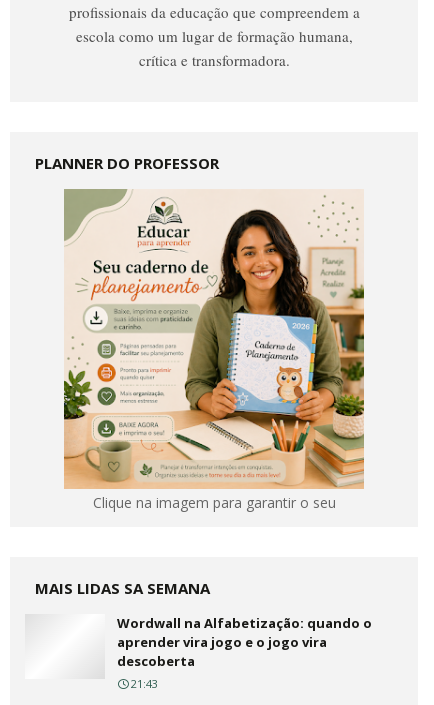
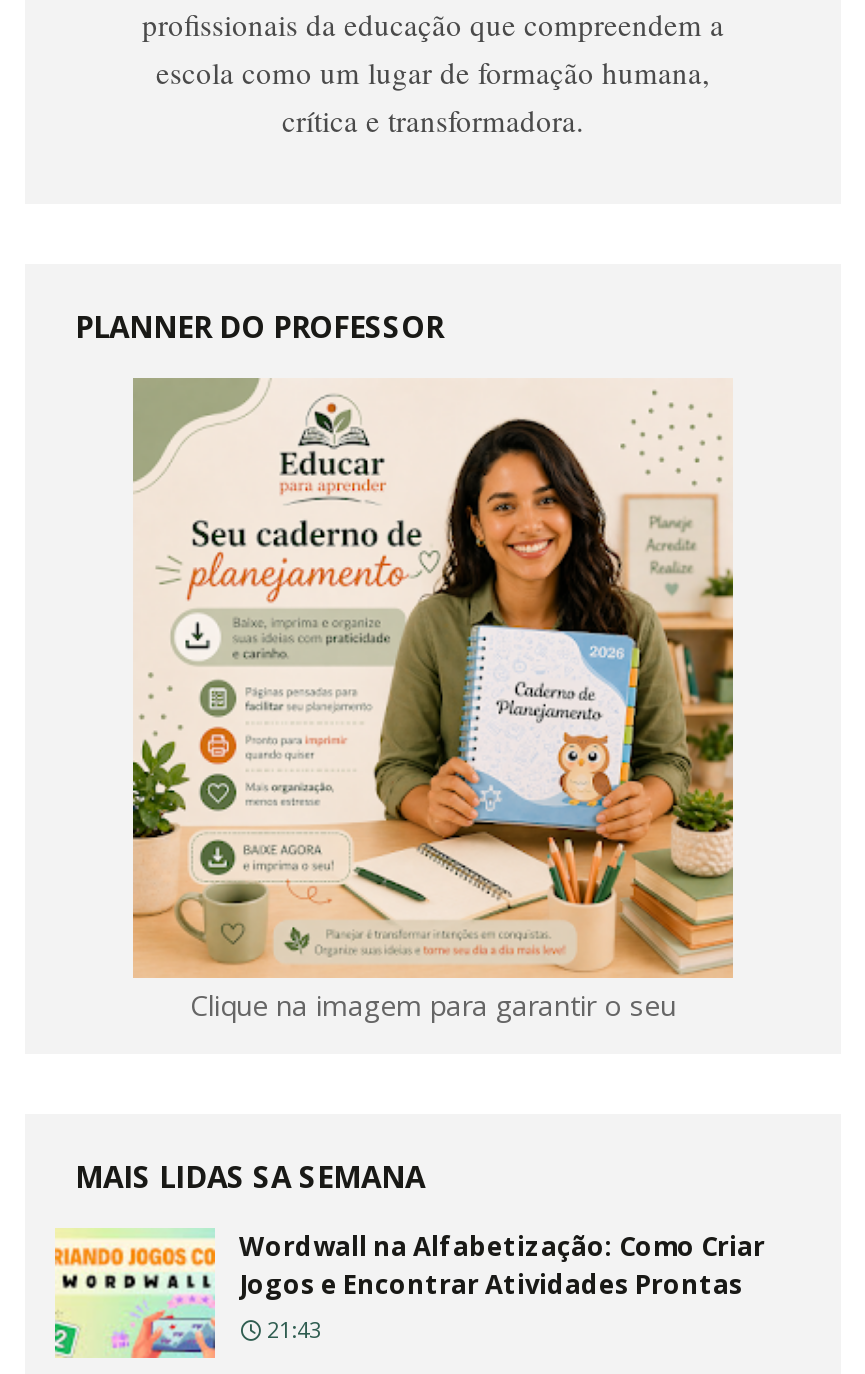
none -> [53,1228,217,1360] [image]
[117,614,372,670] Wordwall na Alfabetização: quando o | aprender vira jogo e o jogo vira | descoberta -> [239,1228,765,1302] Wordwall na Alfabetização: Como Criar | Jogos e Encontrar Atividades Prontas

